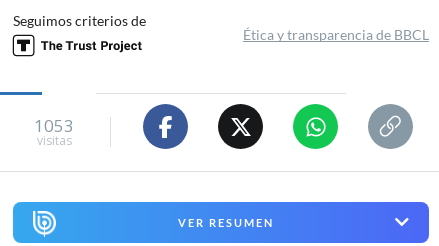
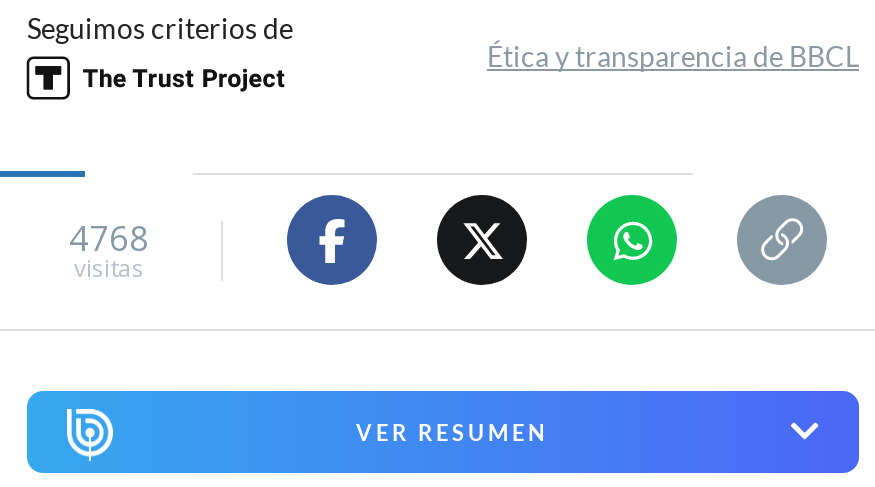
[34,113,74,136] 1053 -> [69,214,149,260] 4768

